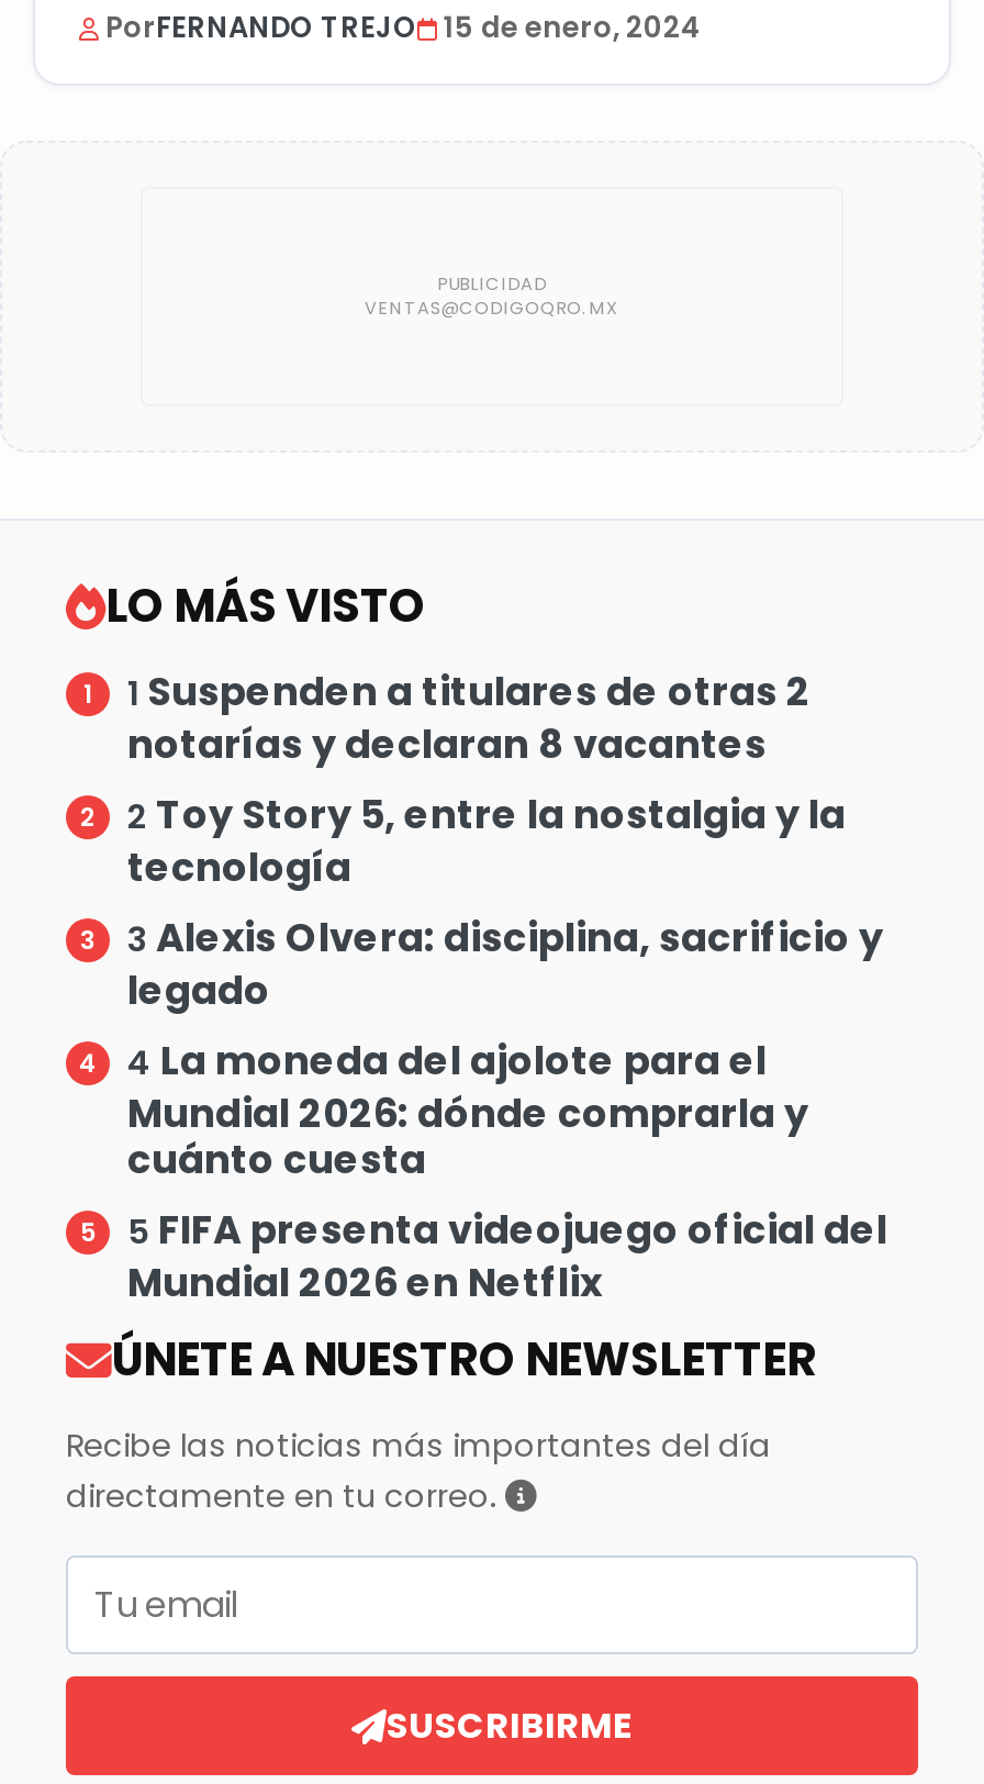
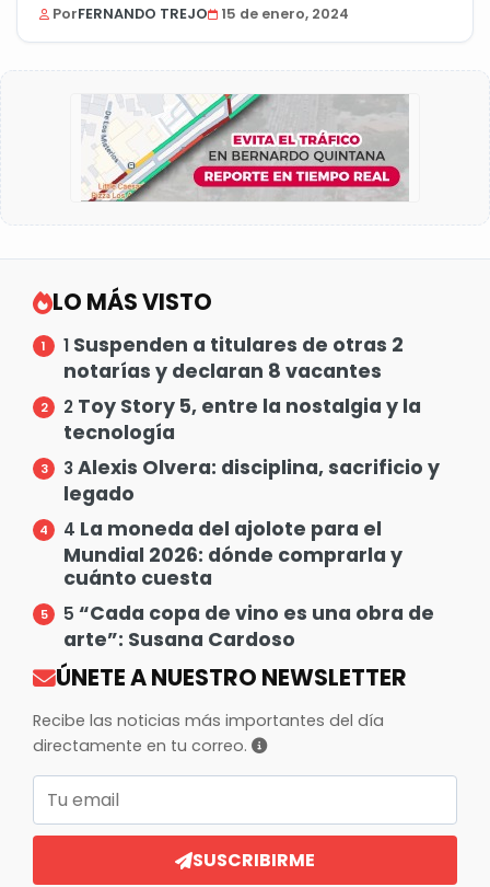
none -> [82,93,409,203] [image]
[127,1204,887,1303] 5 FIFA presenta videojuego oficial del | Mundial 2026 en Netflix -> [63,600,434,649] 5 “Cada copa de vino es una obra de | arte”: Susana Cardoso

